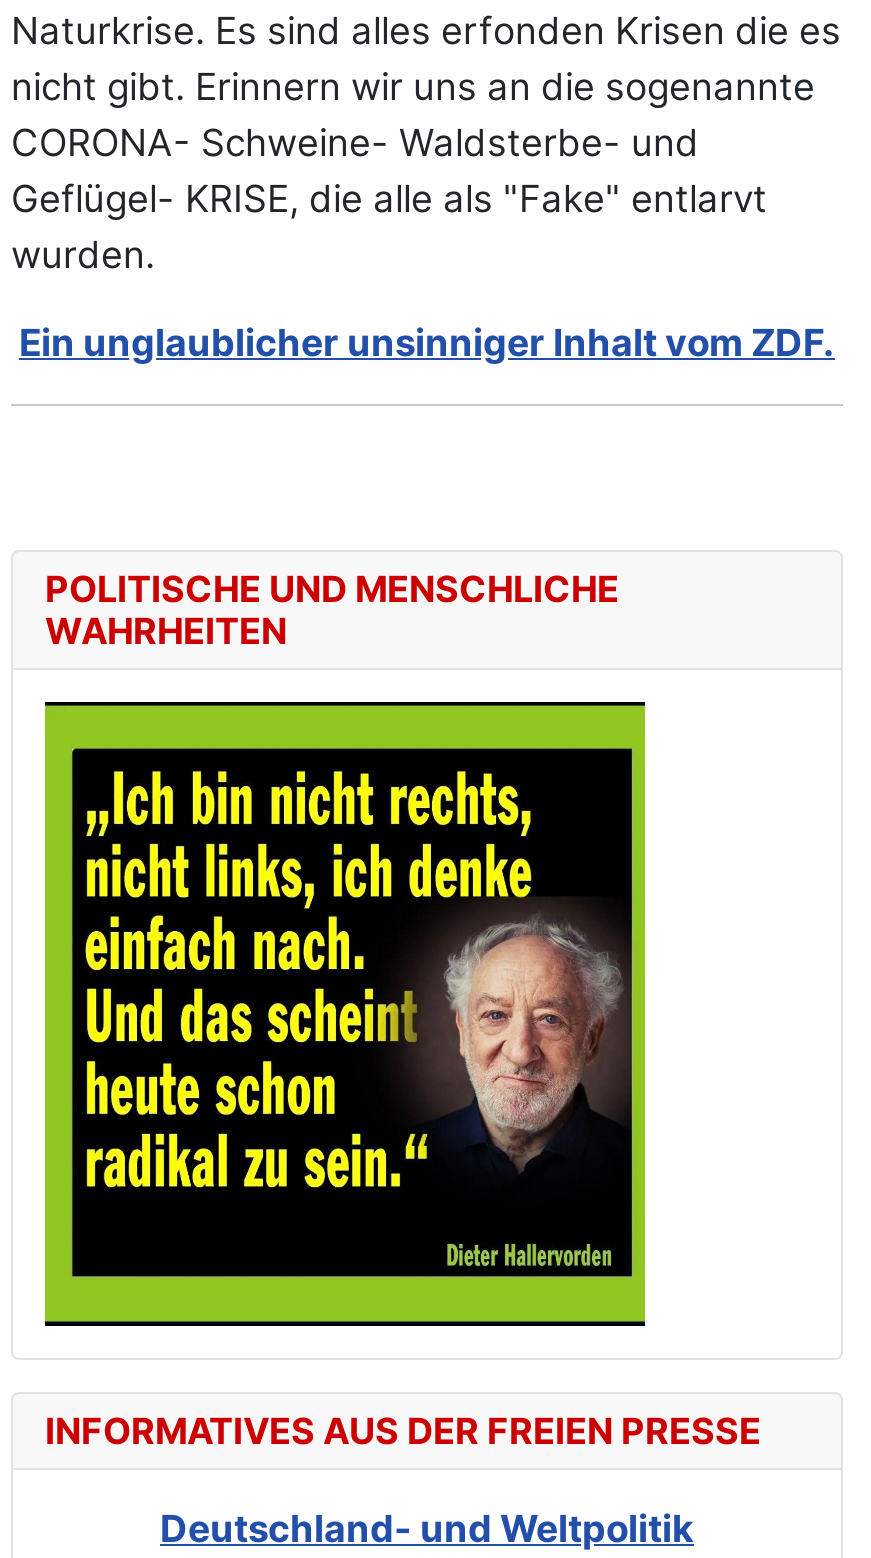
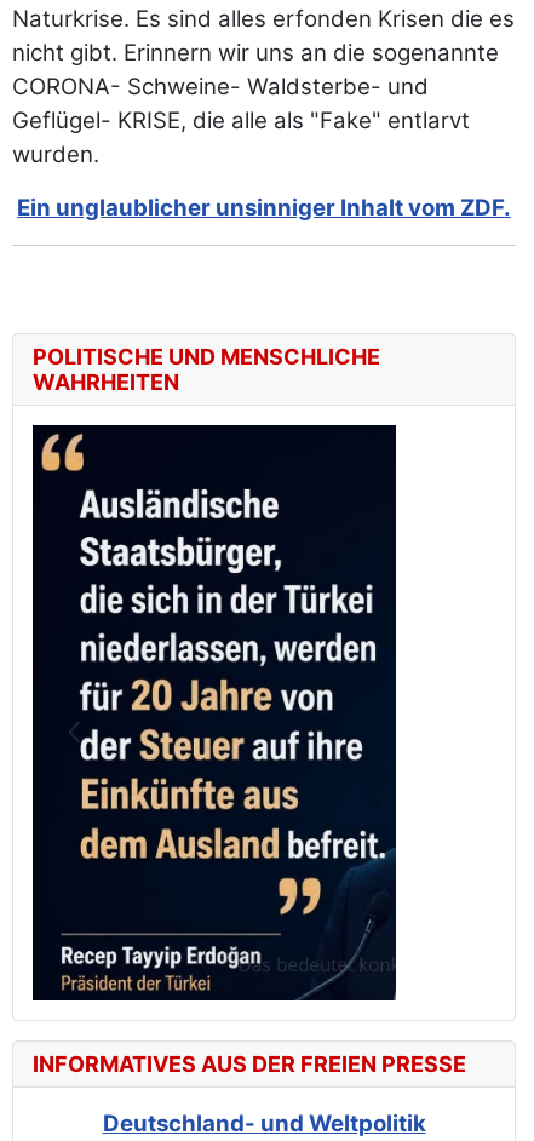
[43,704,647,1324] [image] -> [31,426,397,1000] [image]

